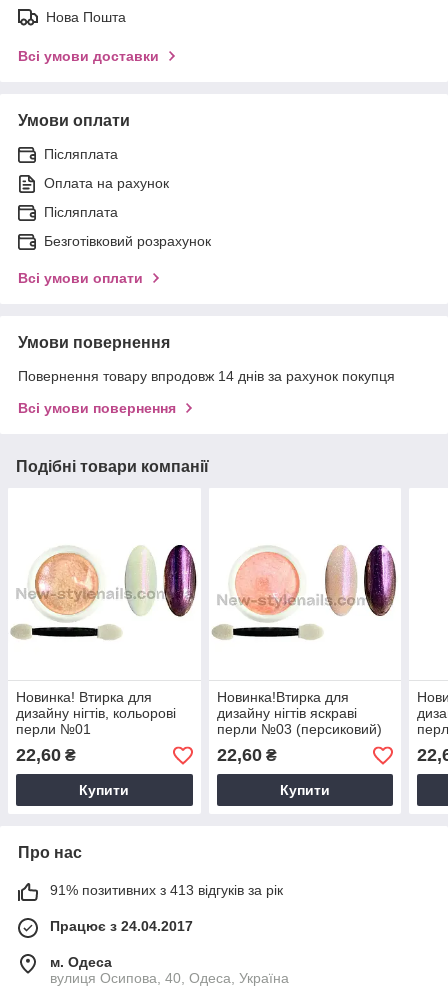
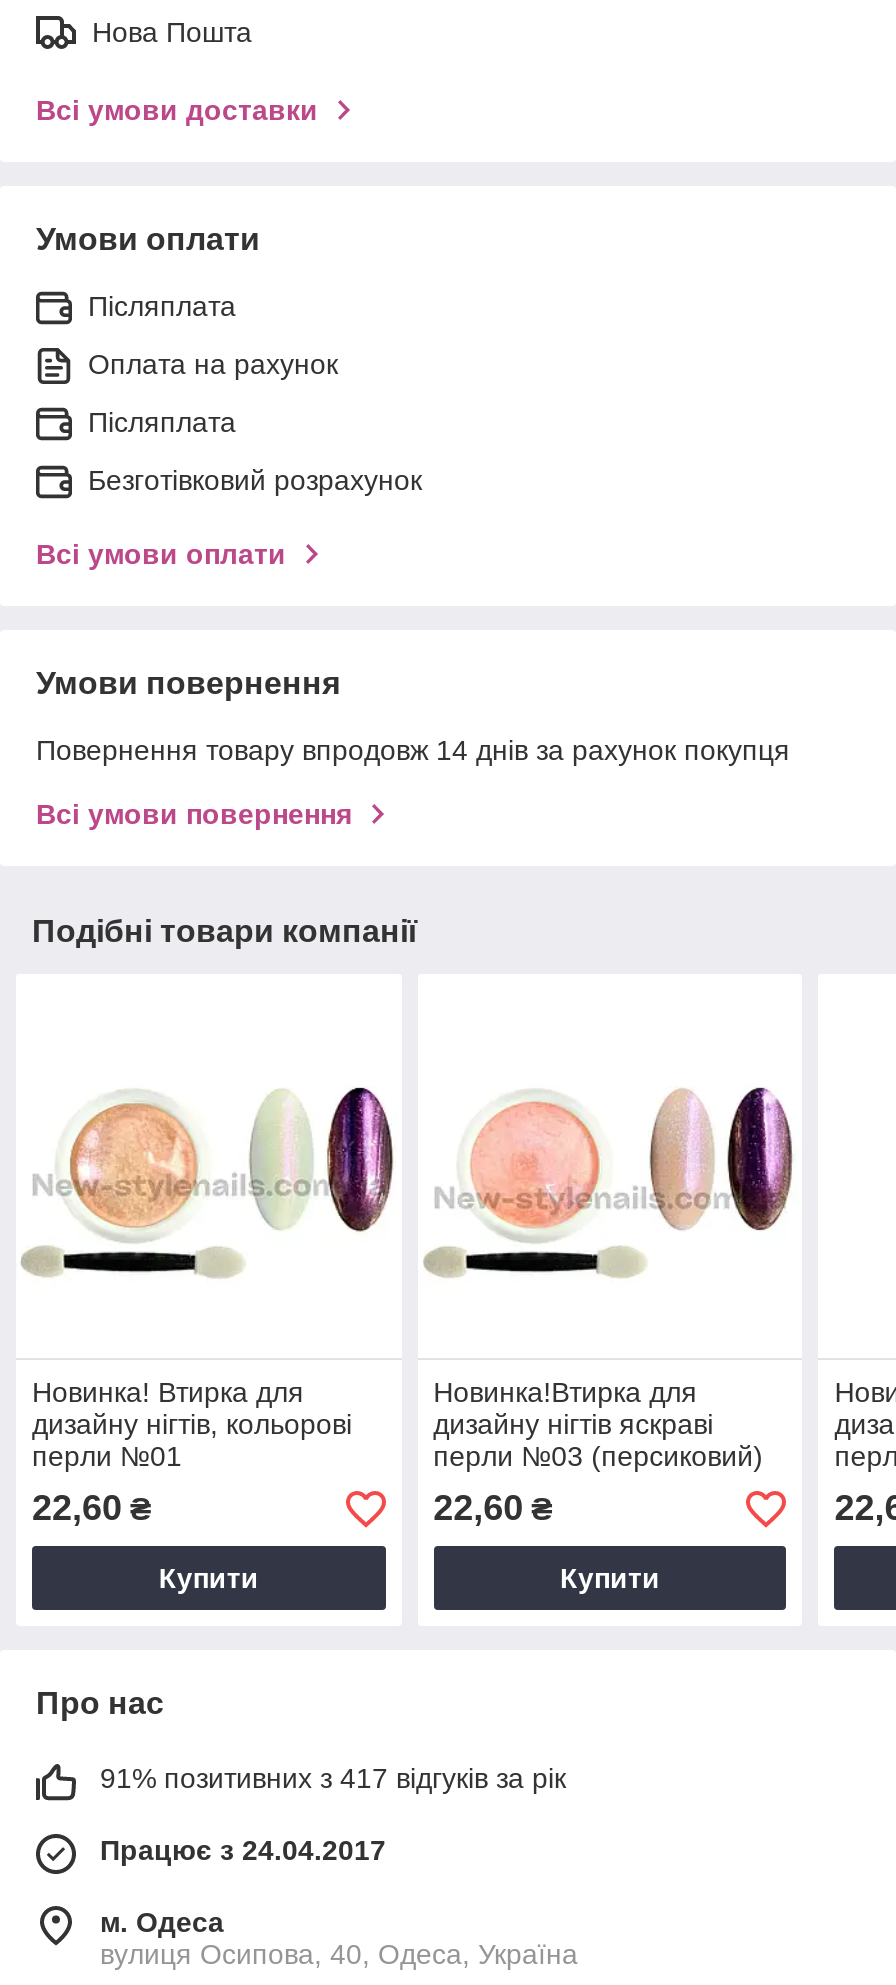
[50,882,283,898] 91% позитивних з 413 відгуків за рік -> [100,1763,566,1795] 91% позитивних з 417 відгуків за рік

